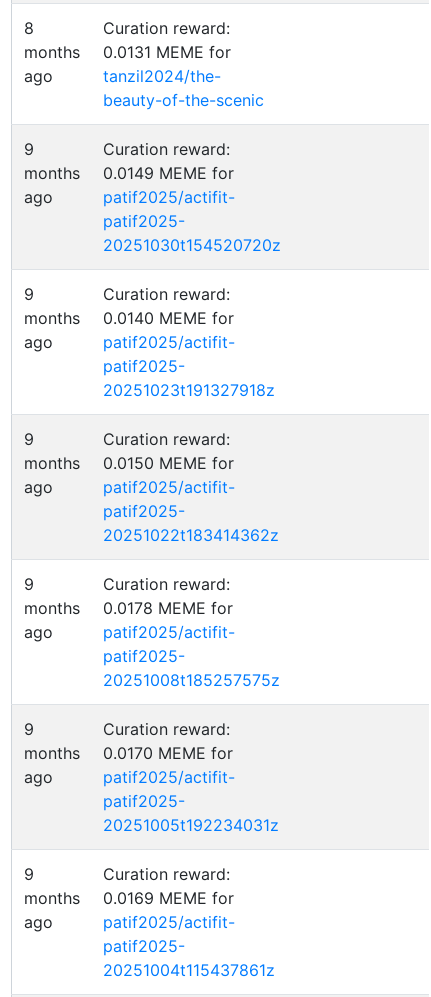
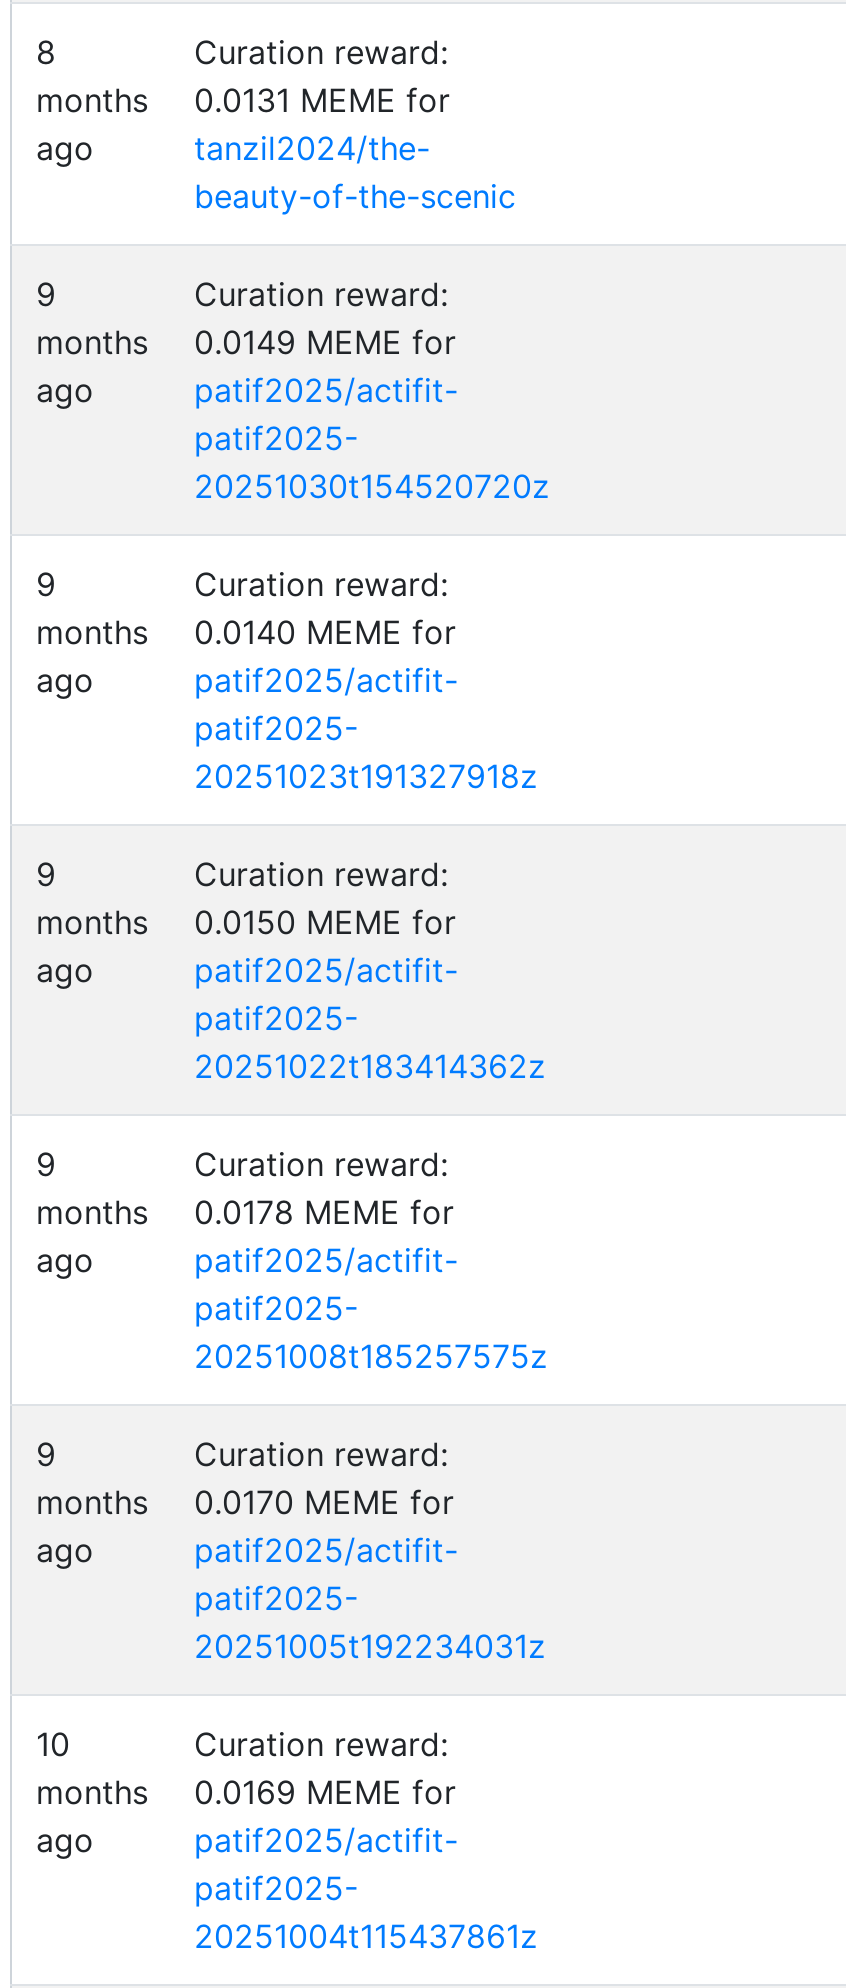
[24,864,34,884] 9 -> [36,1724,70,1764] 10

